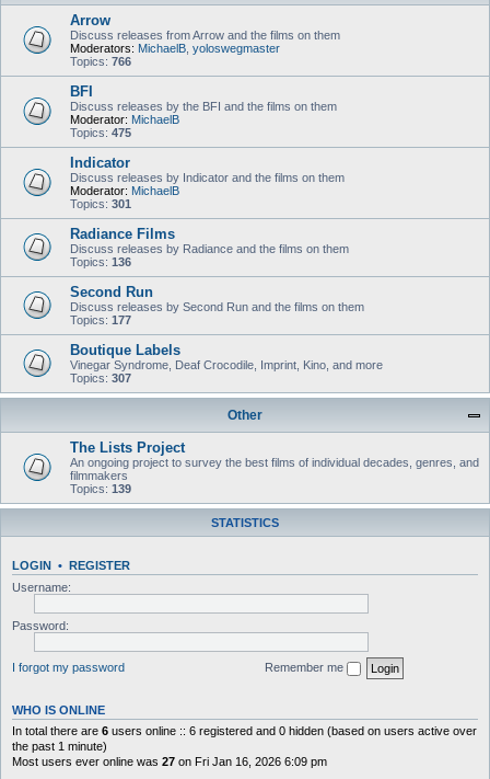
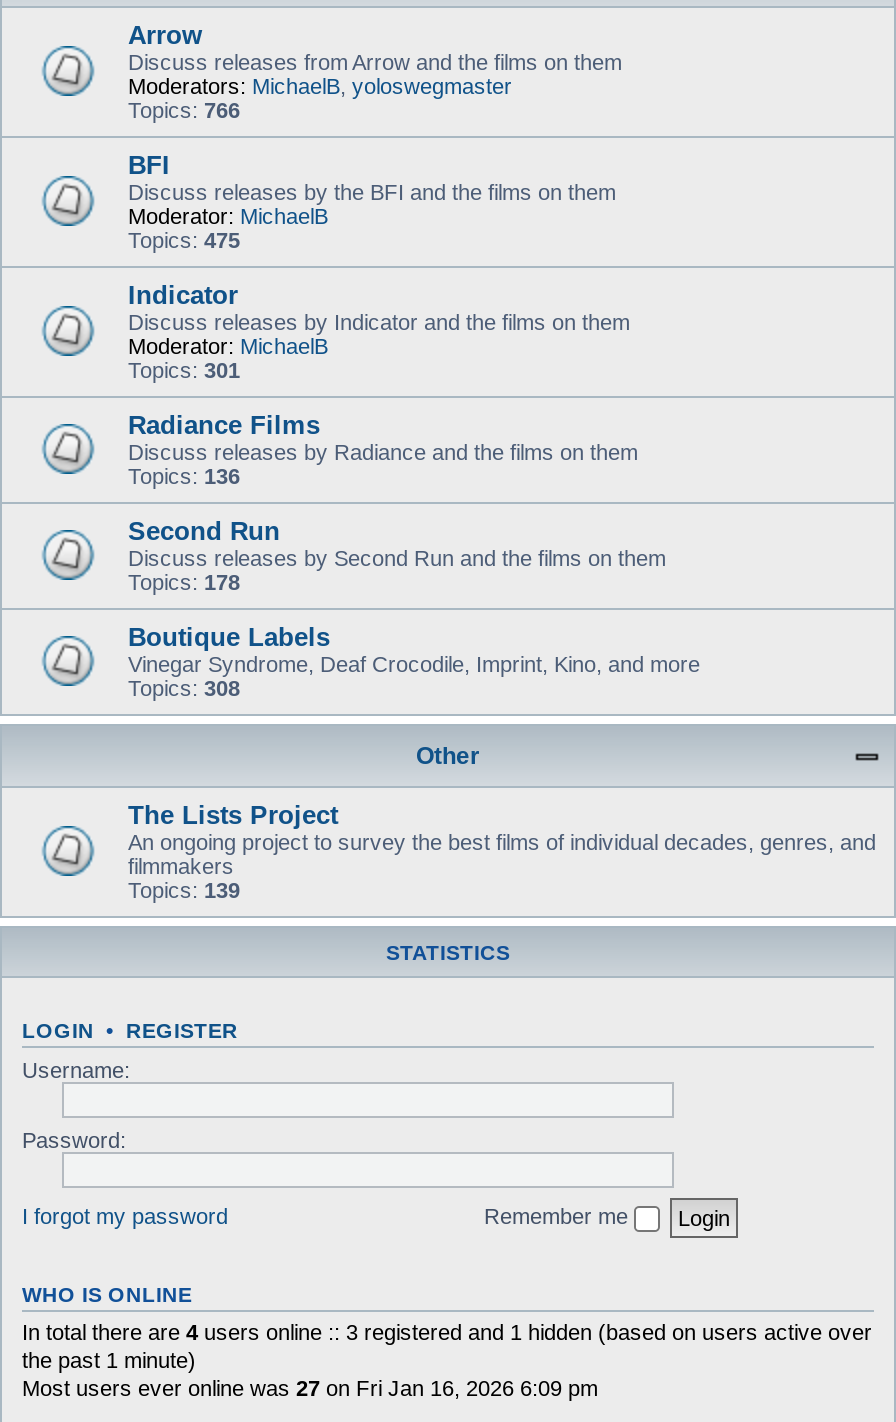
[70,313,131,327] Topics: 177 -> [128,570,240,594] Topics: 178
[70,371,131,385] Topics: 307 -> [128,676,240,700] Topics: 308
[12,724,477,737] In total there are 6 users online :: 6 registered and 0 hidden (based on users active over -> [22,1319,872,1343] In total there are 4 users online :: 3 registered and 1 hidden (based on users active over

